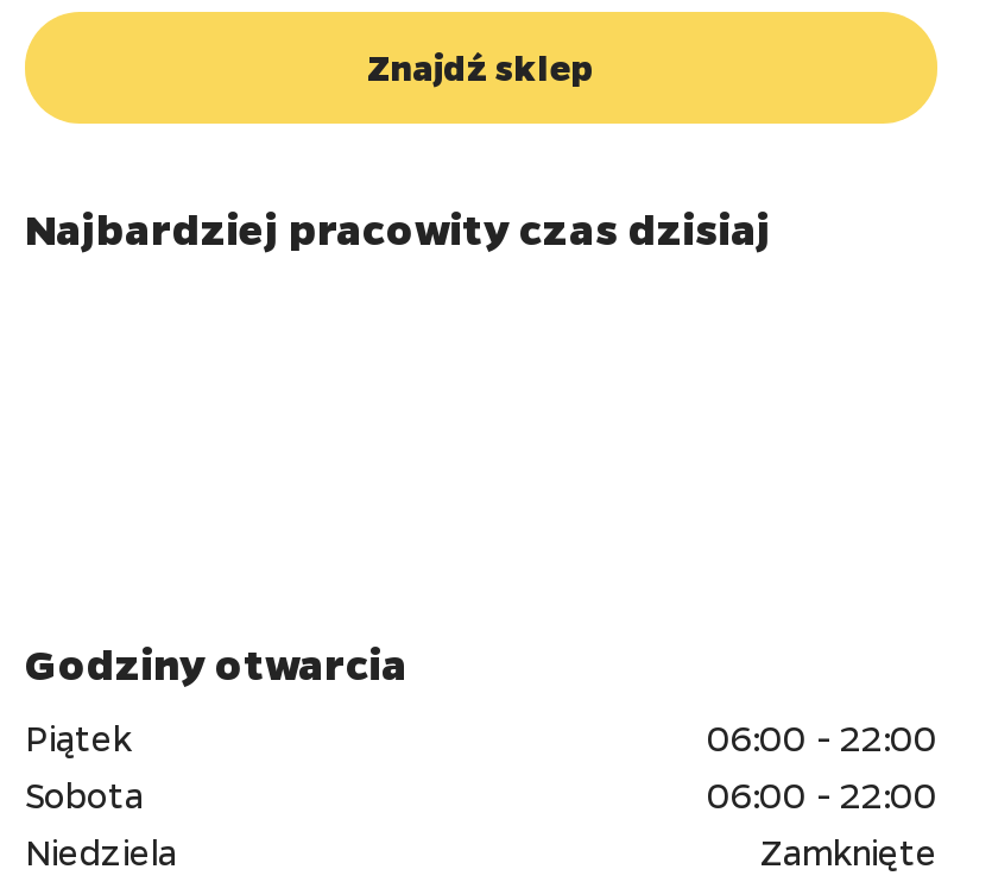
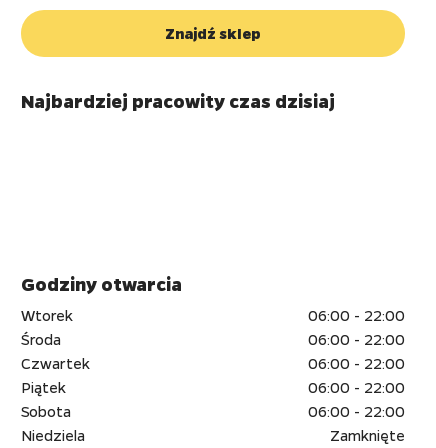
none -> [21,305,405,373] Wtorek | 06:00 - 22:00 | Środa | 06:00 - 22:00 | Czwartek | 06:00 - 22:00

